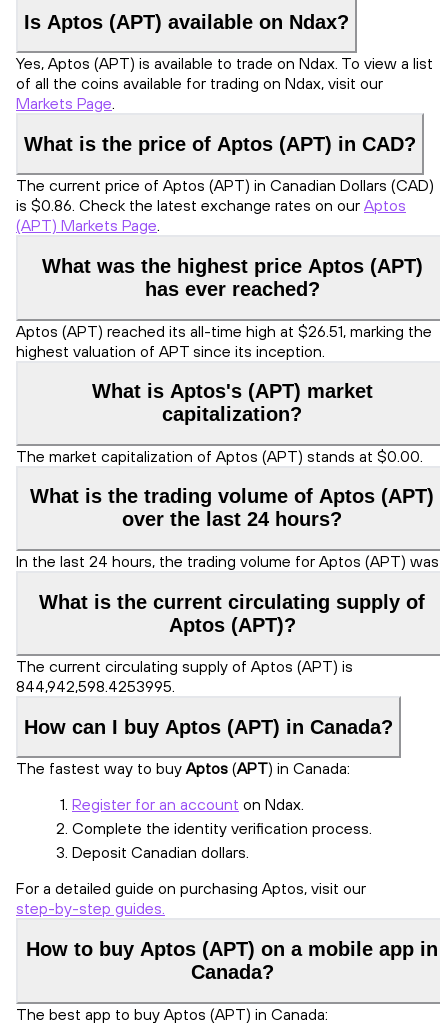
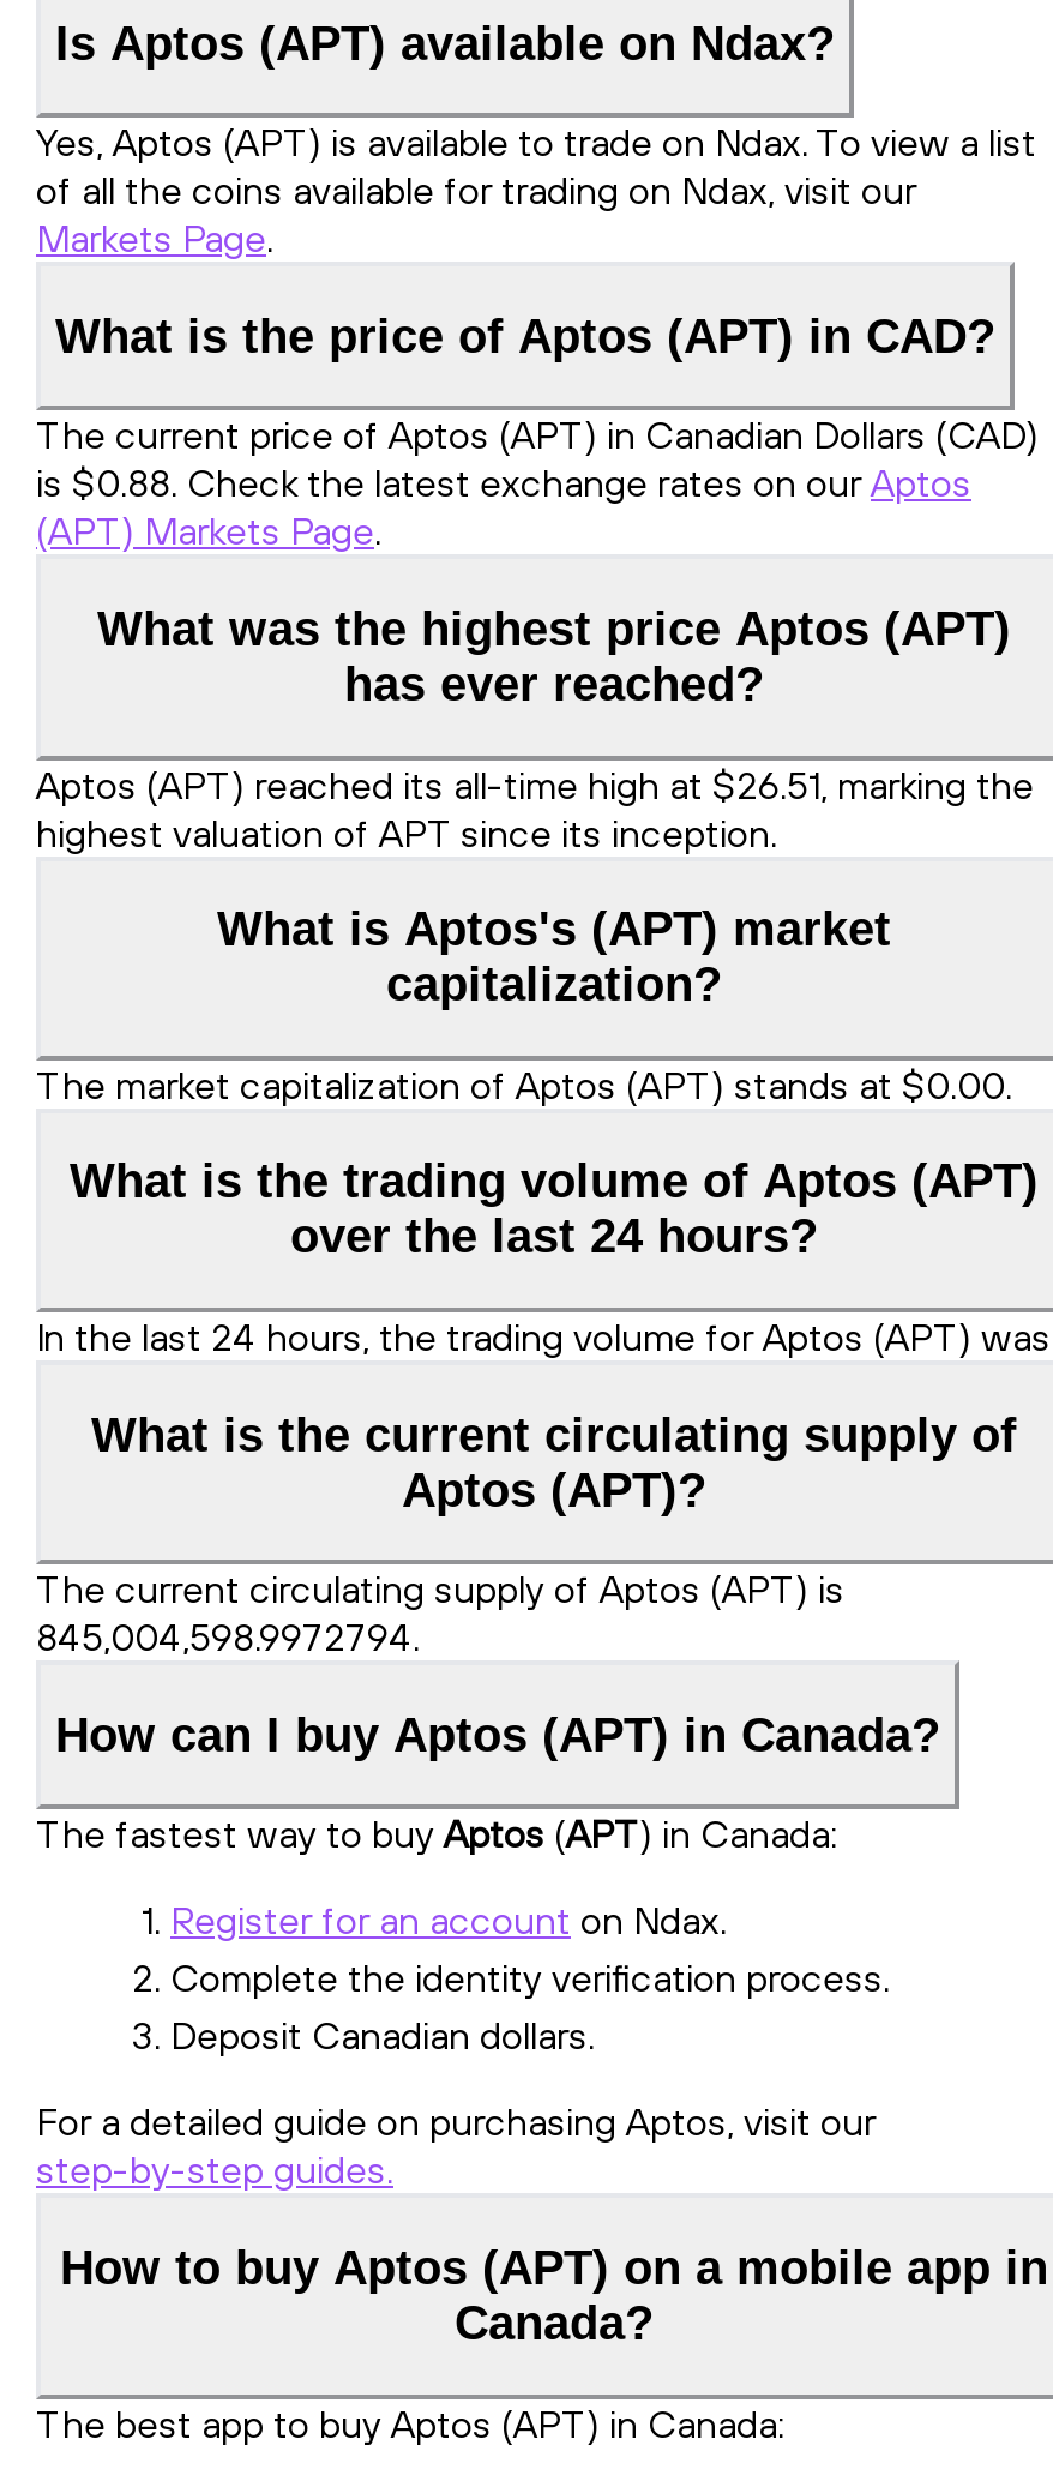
[16,195,406,215] is $0.86. Check the latest exchange rates on our Aptos -> [36,459,971,507] is $0.88. Check the latest exchange rates on our Aptos
[16,676,175,696] 844,942,598.4253995. -> [36,1613,420,1661] 845,004,598.9972794.

